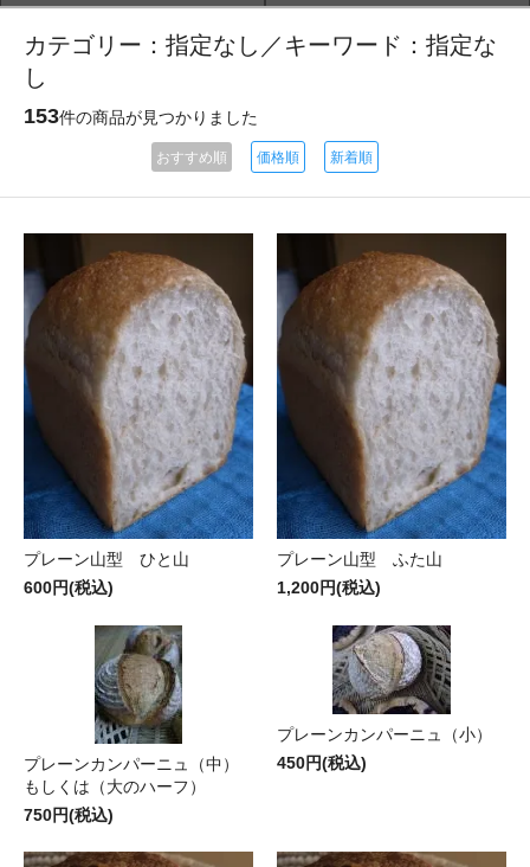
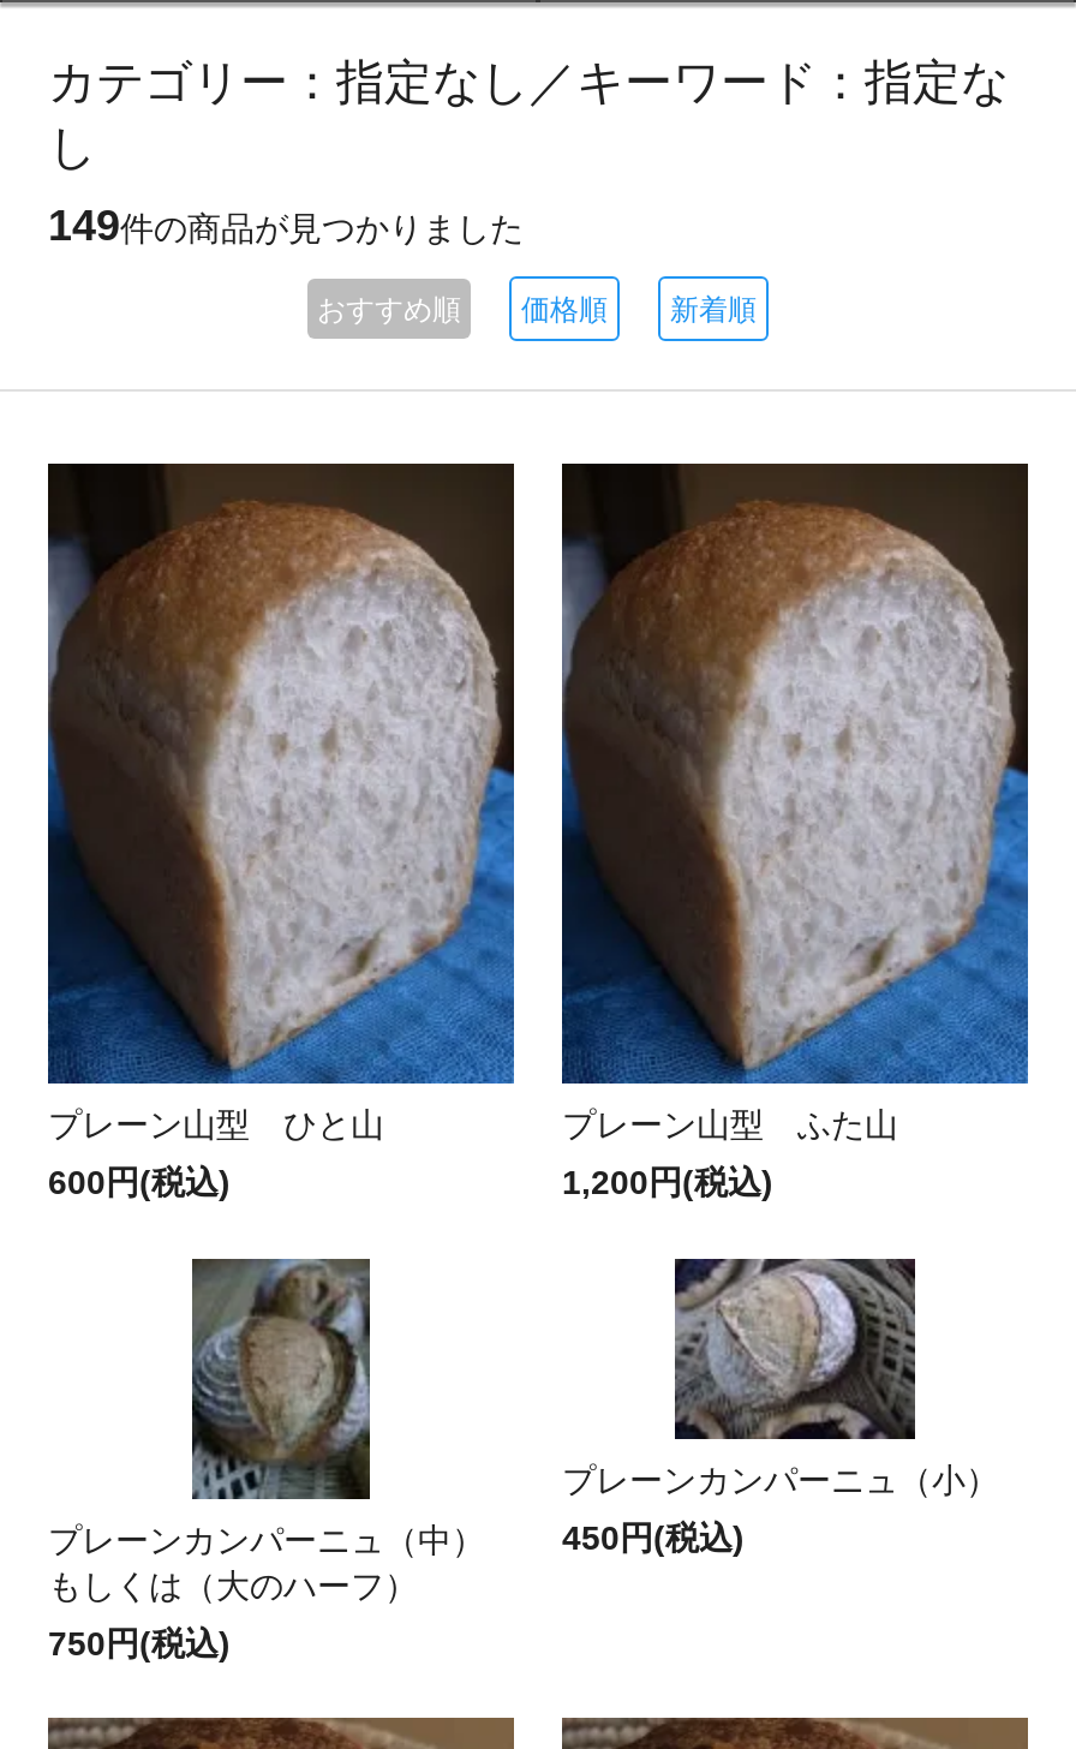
[24,104,258,128] 153件の商品が見つかりました -> [48,201,524,249] 149件の商品が見つかりました

